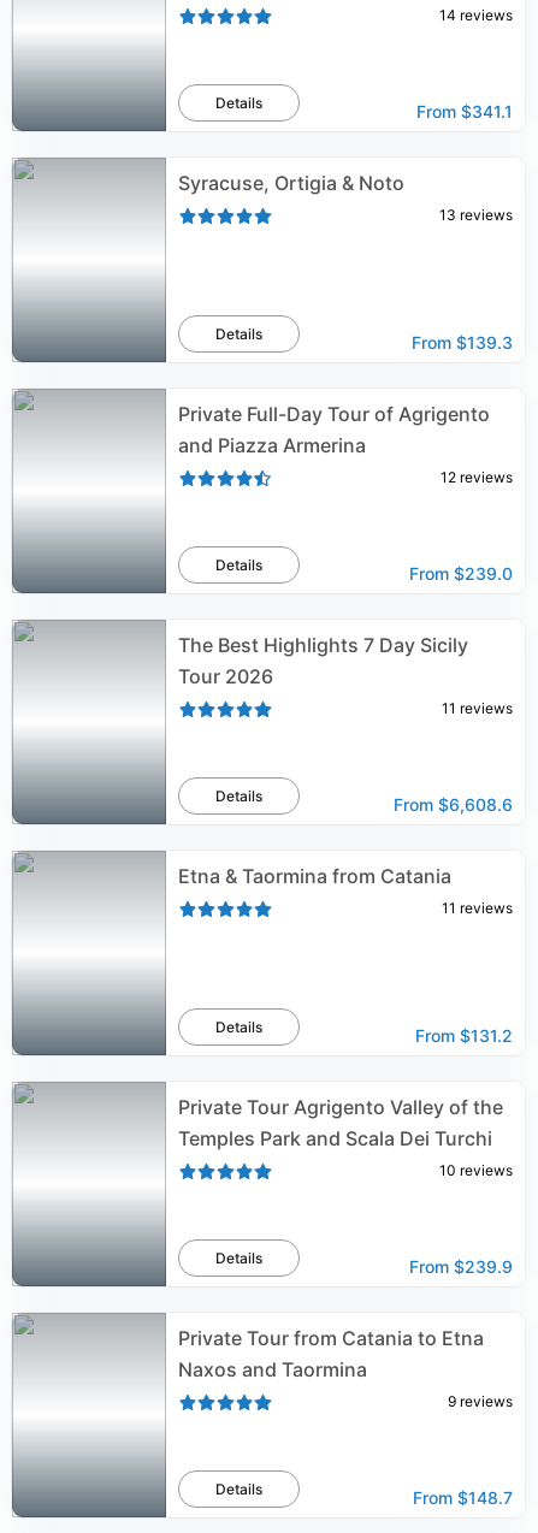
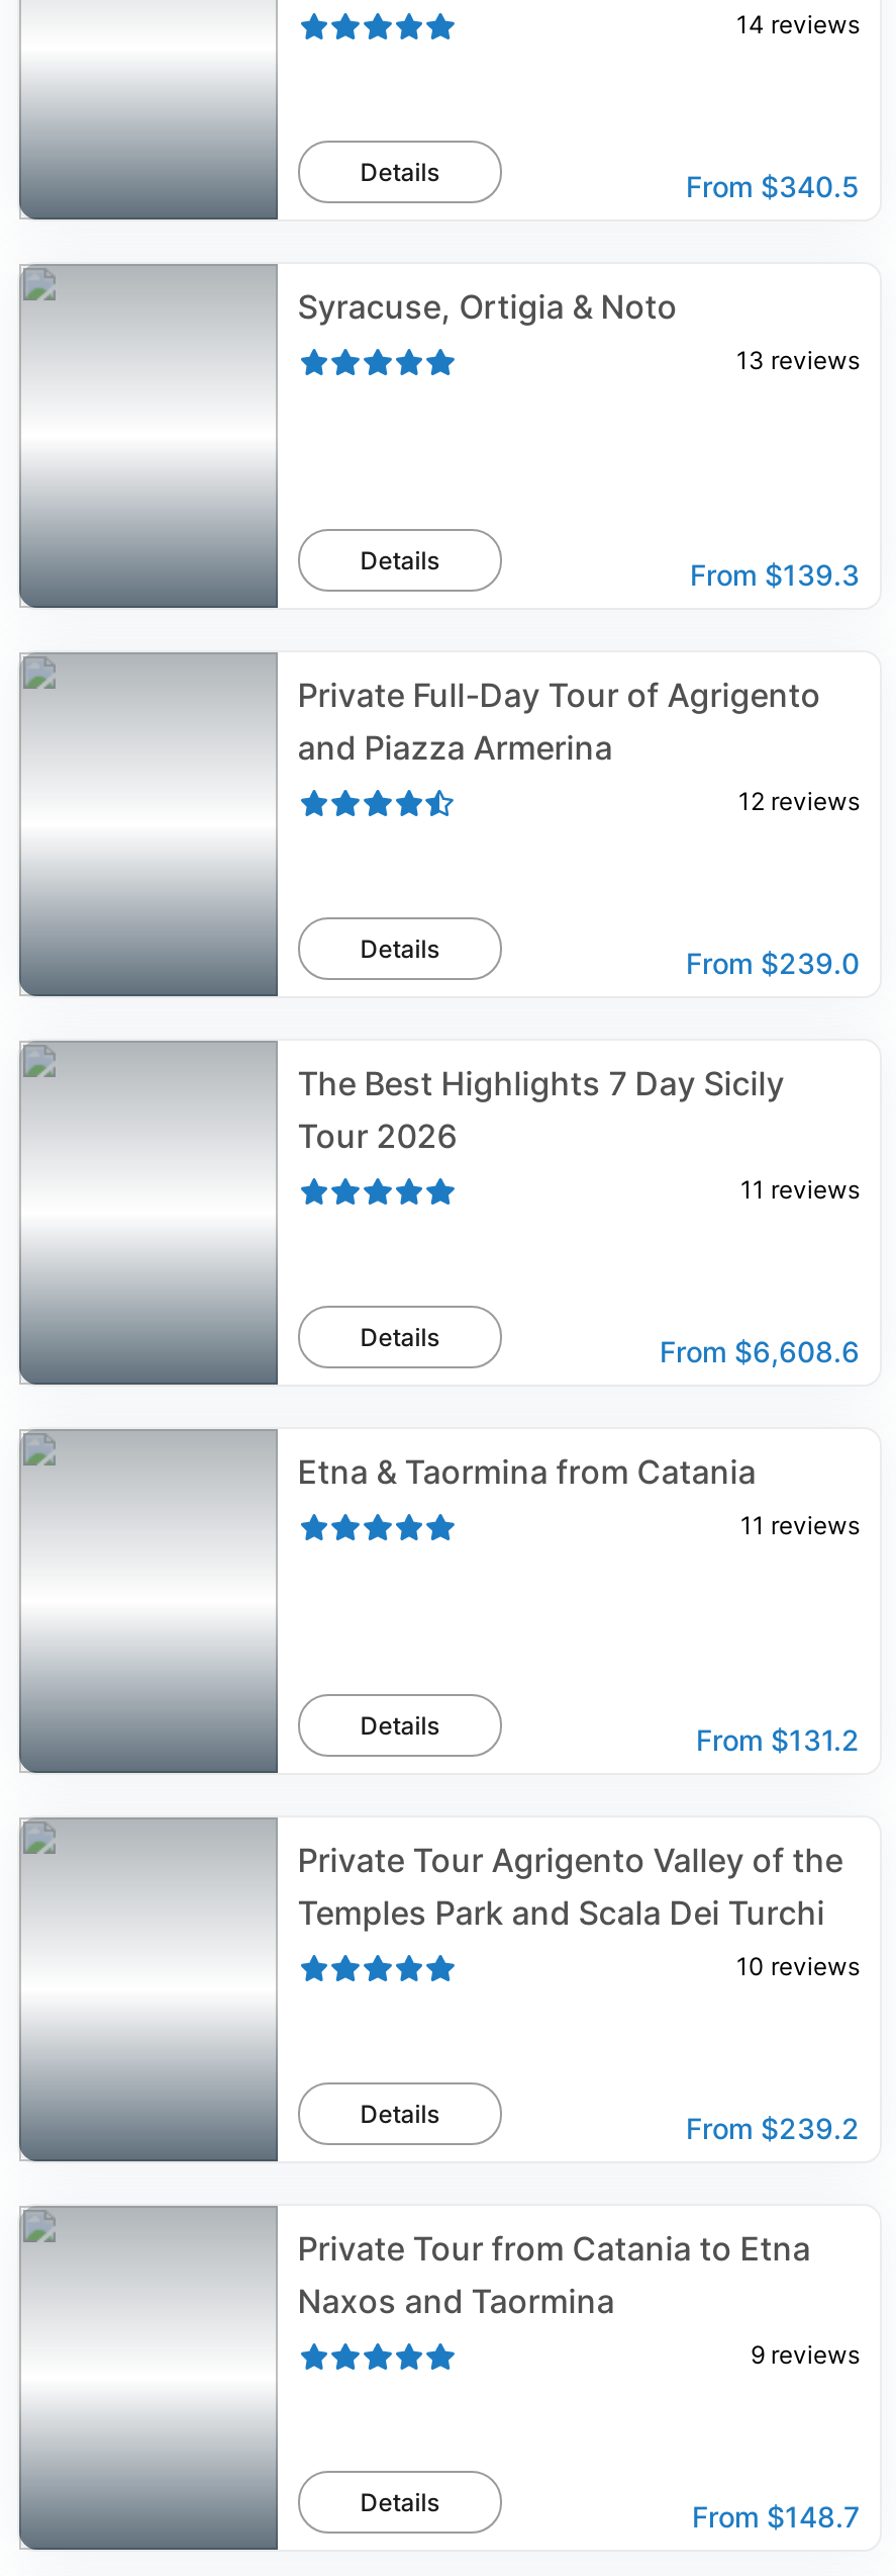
[416,101,513,122] From $341.1 -> [686,169,860,203] From $340.5
[409,1256,513,1277] From $239.9 -> [686,2111,860,2145] From $239.2

